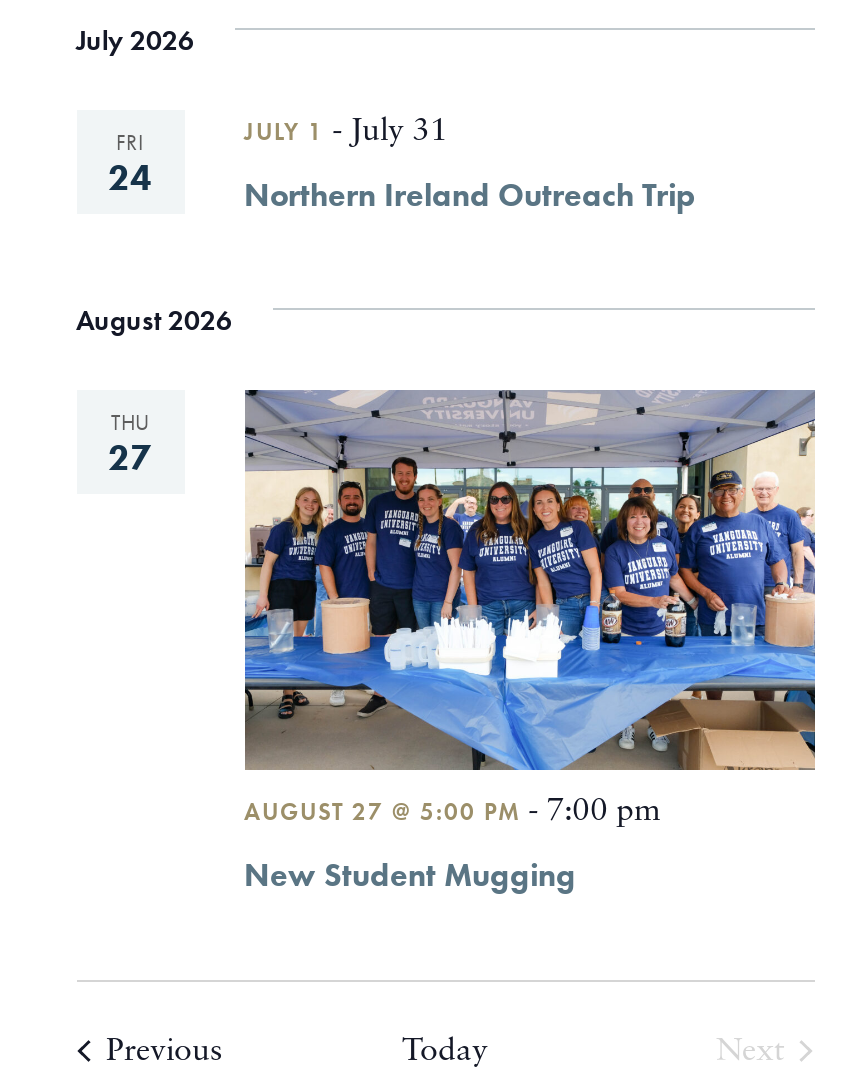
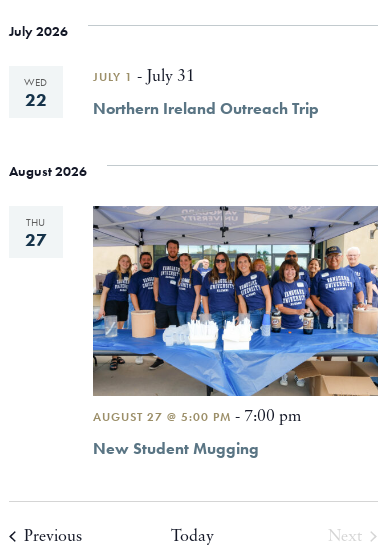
[108,127,152,199] FRI | 24 -> [24,75,47,111] WED | 22

